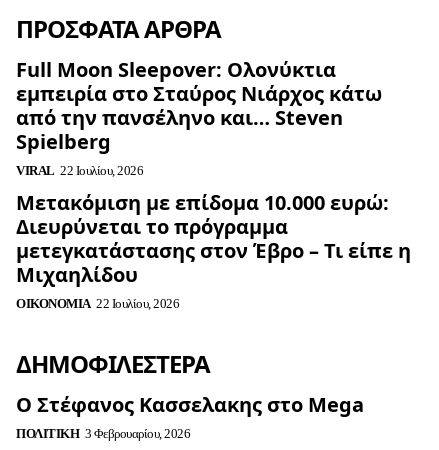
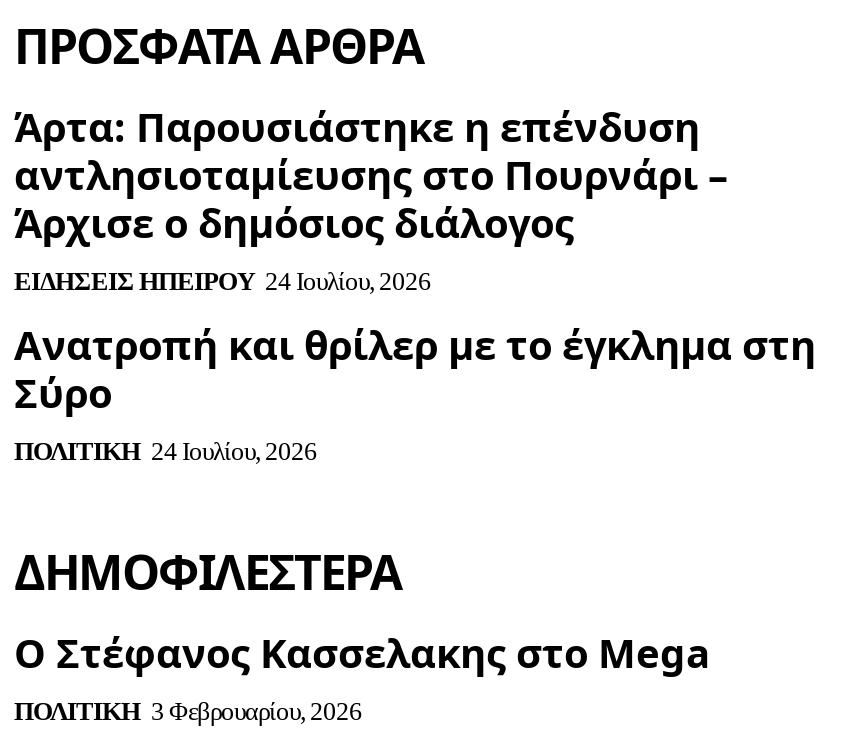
[16,56,411,311] Full Moon Sleepover: Ολονύκτια | εμπειρία στο Σταύρος Νιάρχος κάτω | από την πανσέληνο και… Steven | Spielberg | VIRAL 22 Ιουλίου, 2026 | Μετακόμιση με επίδομα 10.000 ευρώ: | Διευρύνεται το πρόγραμμα | μετεγκατάστασης στον Έβρο – Τι είπε η | Μιχαηλίδου | ΟΙΚΟΝΟΜΊΑ 22 Ιουλίου, 2026 -> [14,100,816,466] Άρτα: Παρουσιάστηκε η επένδυση | αντλησιοταμίευσης στο Πουρνάρι – | Άρχισε ο δημόσιος διάλογος | ΕΙΔΉΣΕΙΣ ΗΠΕΊΡΟΥ 24 Ιουλίου, 2026 | Ανατροπή και θρίλερ με το έγκλημα στη | Σύρο | ΠΟΛΙΤΙΚΉ 24 Ιουλίου, 2026

